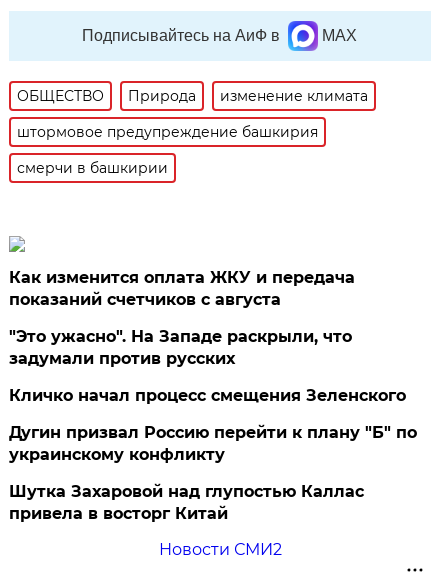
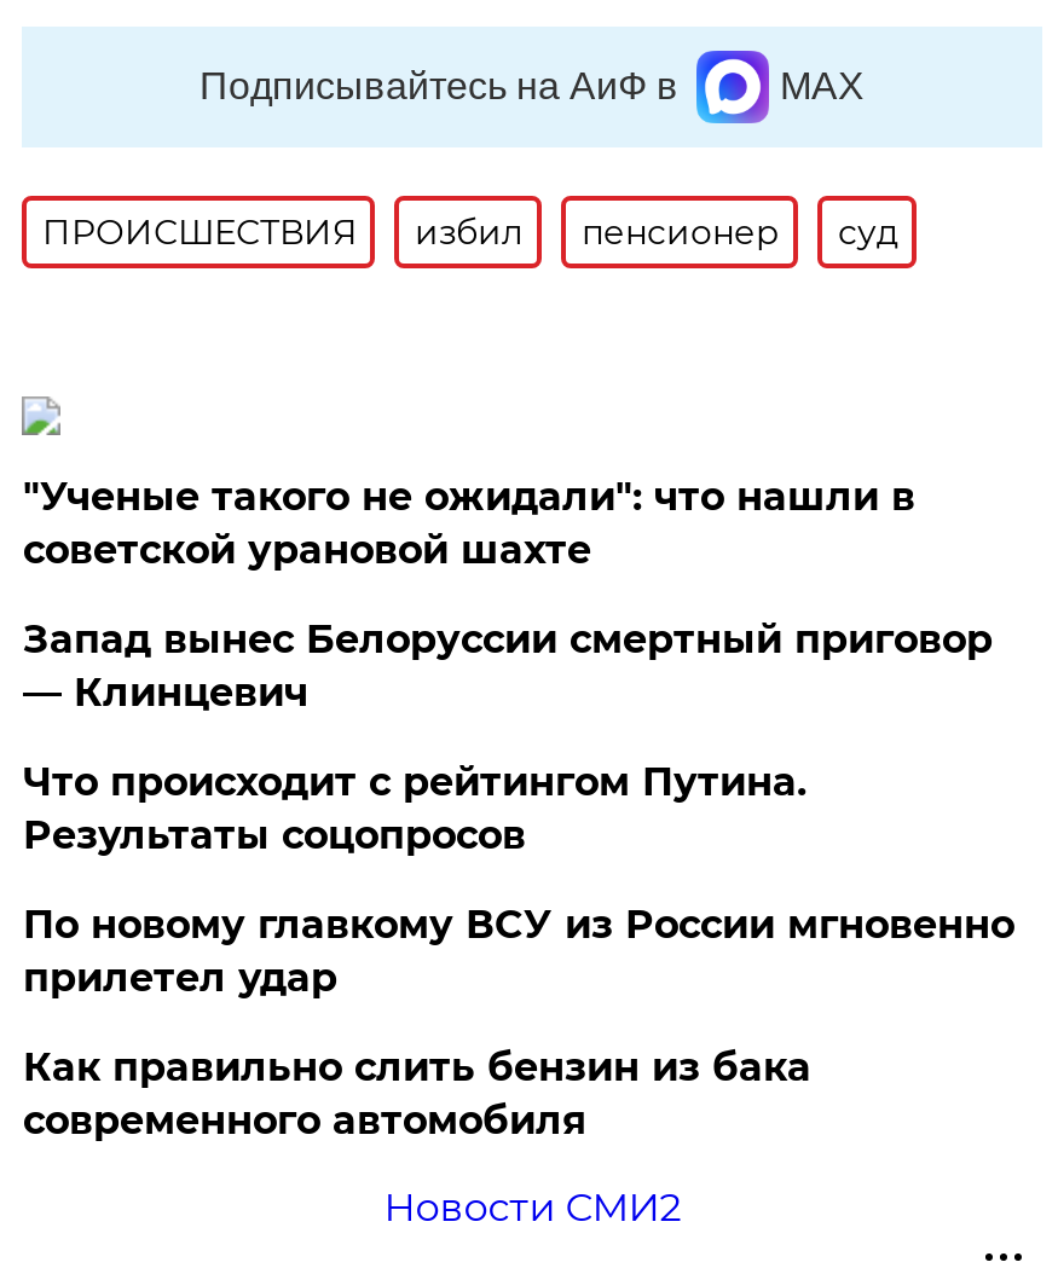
[17,87,368,177] ОБЩЕСТВО | Природа | изменение климата | штормовое предупреждение башкирия | смерчи в башкирии -> [42,210,898,254] ПРОИСШЕСТВИЯ | избил | пенсионер | суд
[9,268,417,523] Как изменится оплата ЖКУ и передача | показаний счетчиков с августа | "Это ужасно". На Западе раскрыли, что | задумали против русских | Кличко начал процесс смещения Зеленского | Дугин призвал Россию перейти к плану "Б" по | украинскому конфликту | Шутка Захаровой над глупостью Каллас | привела в восторг Китай -> [23,474,1014,1143] "Ученые такого не ожидали": что нашли в | советской урановой шахте | Запад вынес Белоруссии смертный приговор | — Клинцевич | Что происходит с рейтингом Путина. | Результаты соцопросов | По новому главкому ВСУ из России мгновенно | прилетел удар | Как правильно слить бензин из бака | современного автомобиля

